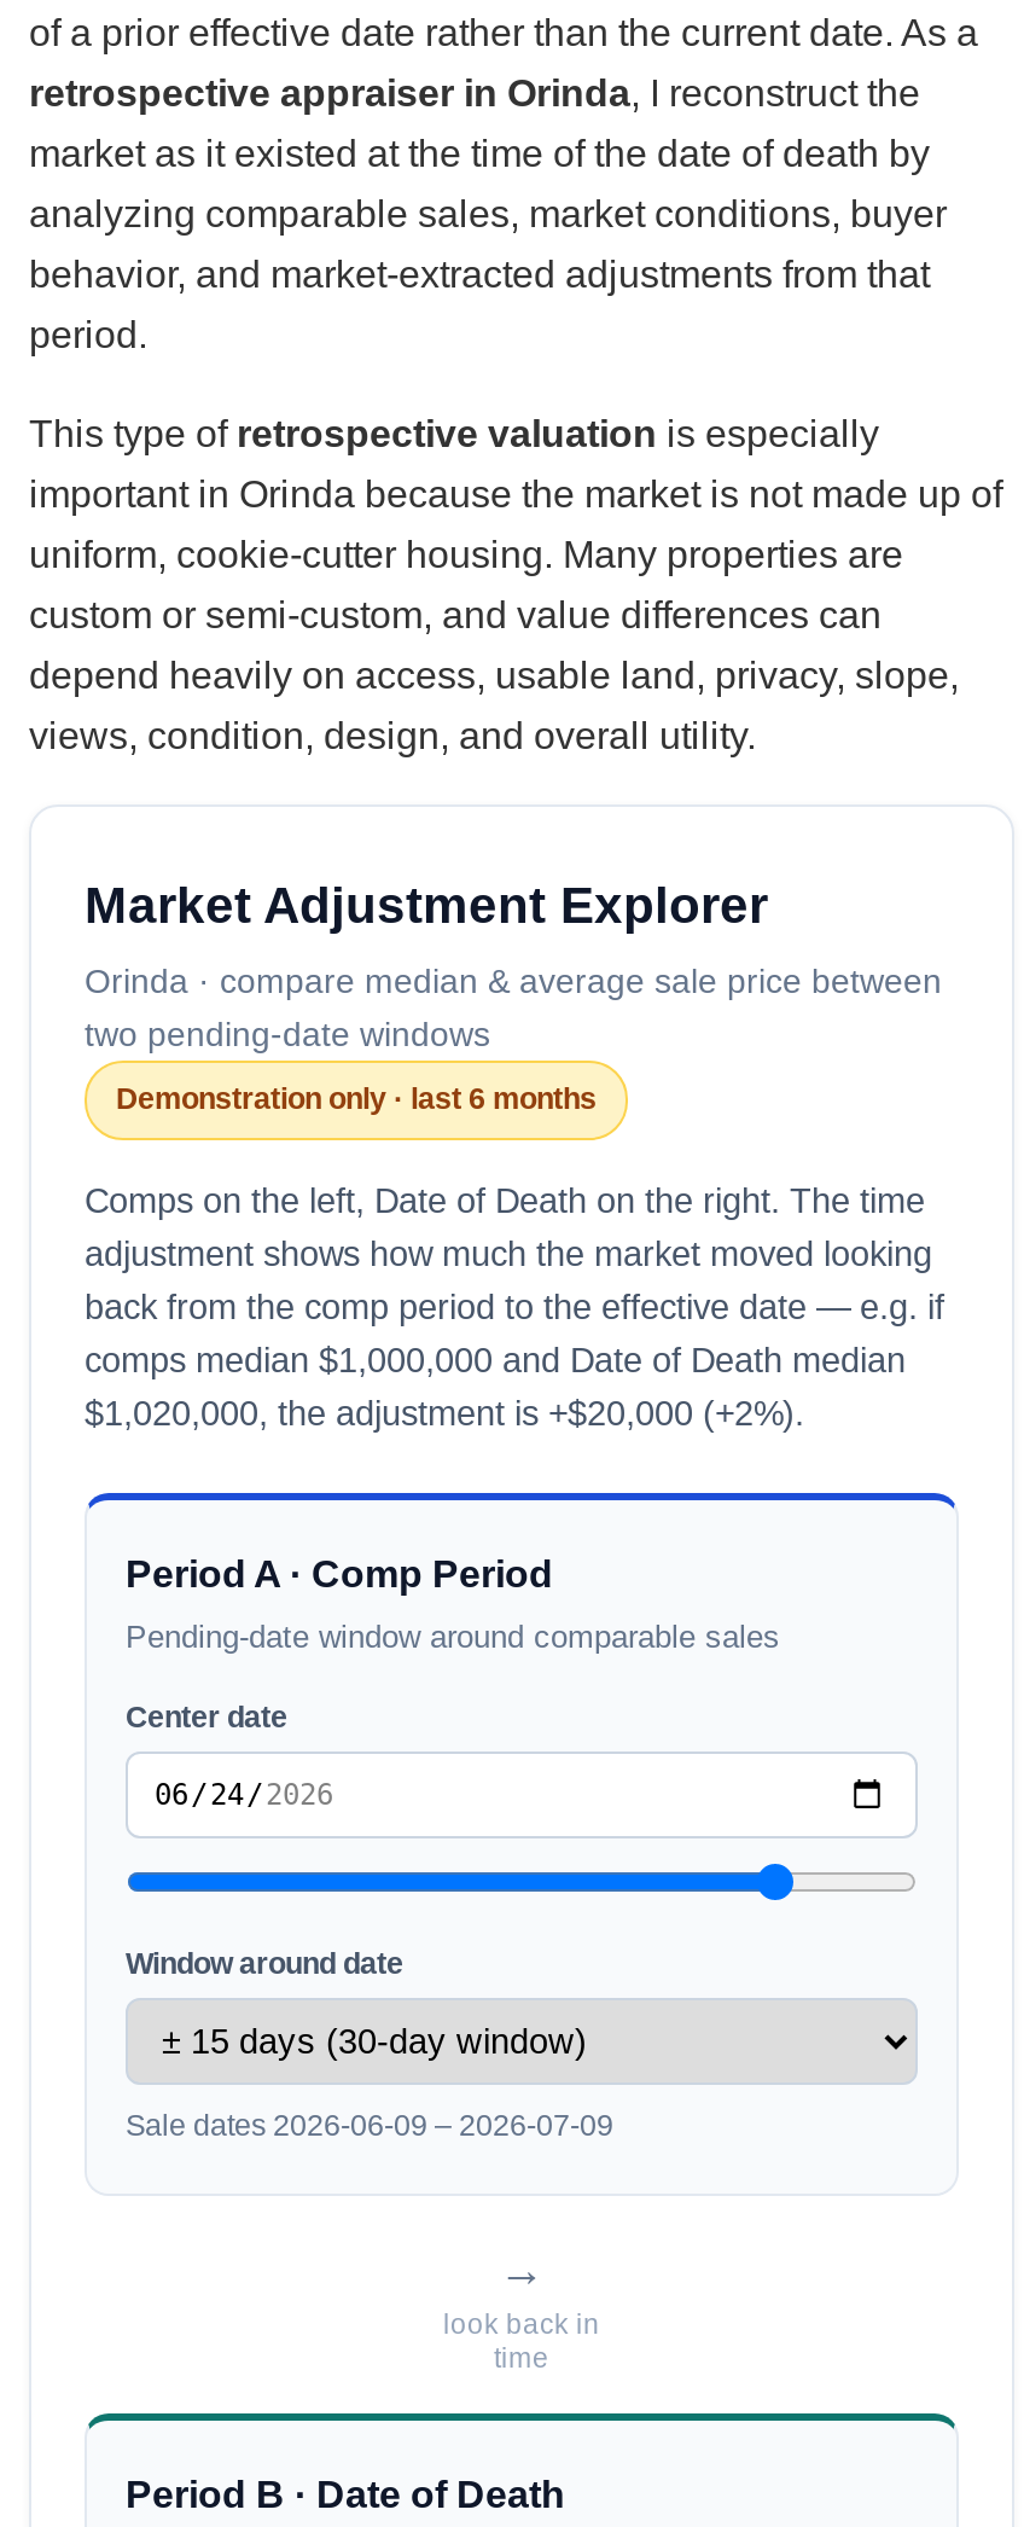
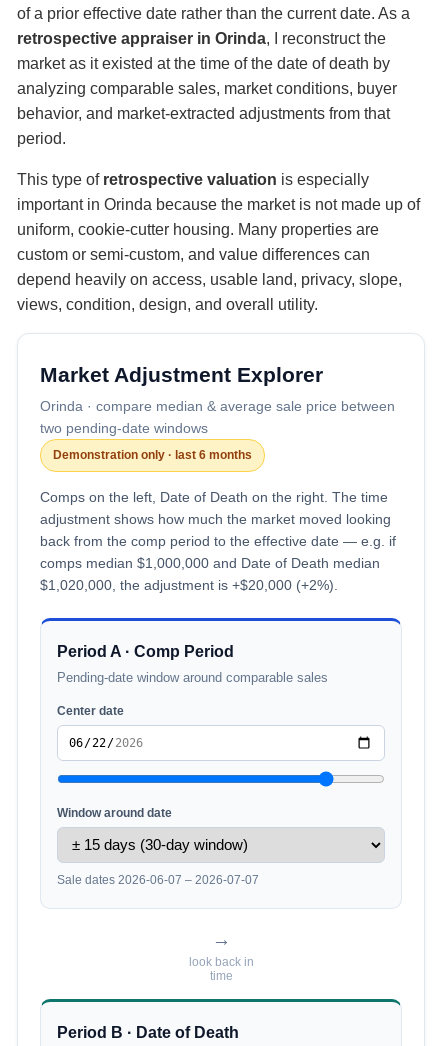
[126,2109,613,2143] Sale dates 2026-06-09 – 2026-07-09 -> [57,873,259,887] Sale dates 2026-06-07 – 2026-07-07

